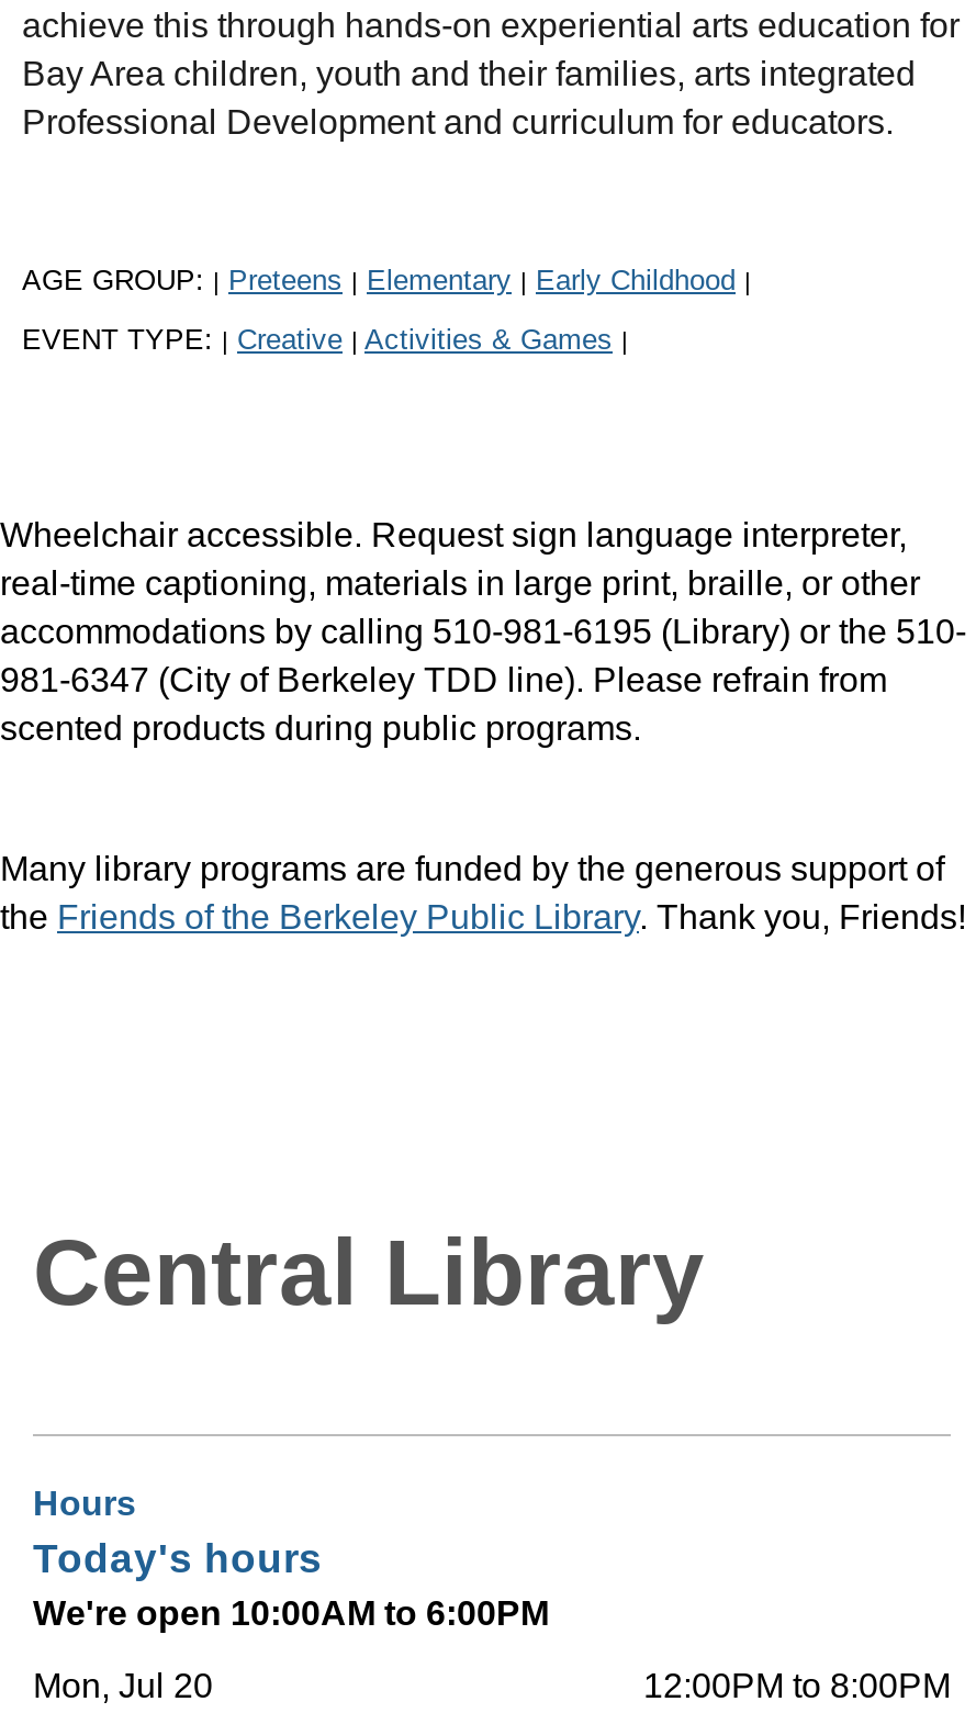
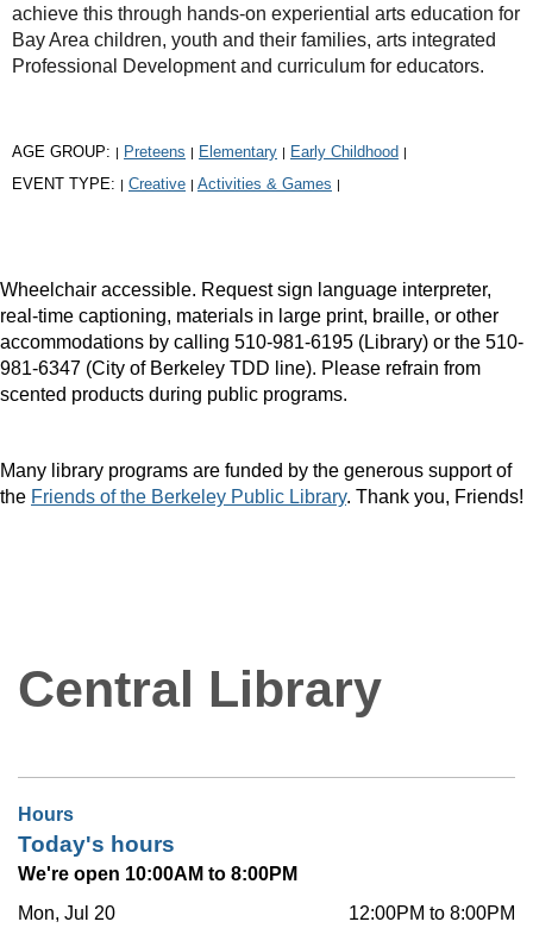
[33,1594,549,1631] We're open 10:00AM to 6:00PM -> [18,863,297,884] We're open 10:00AM to 8:00PM

